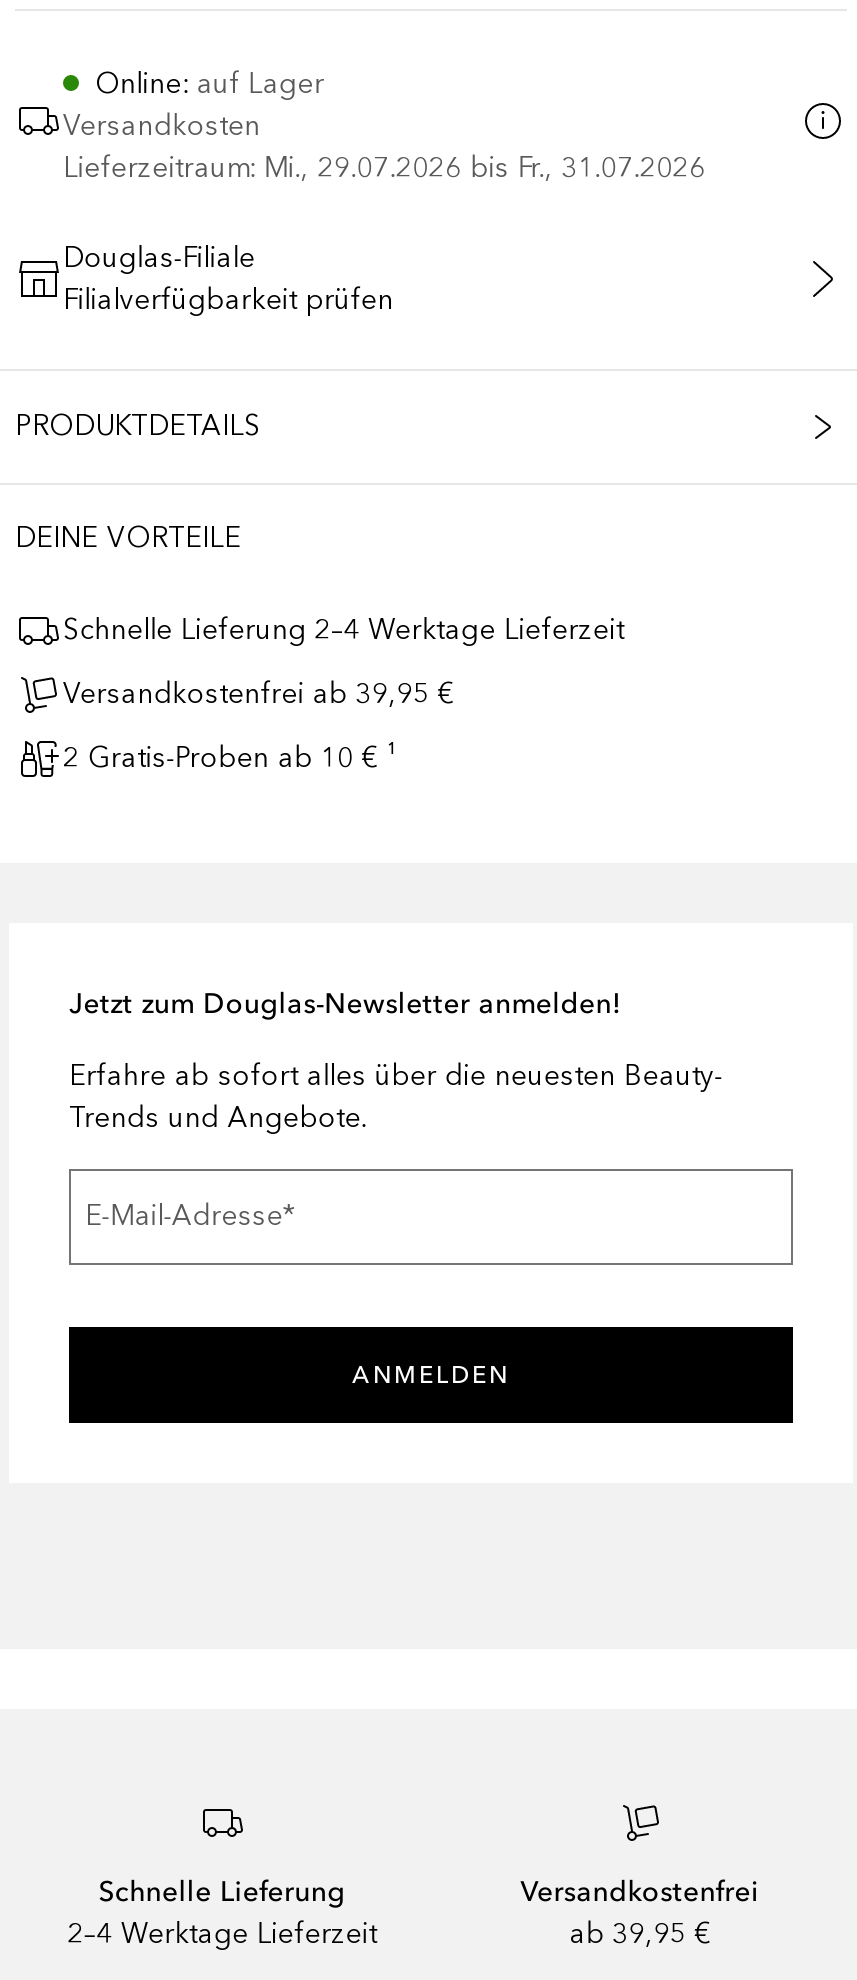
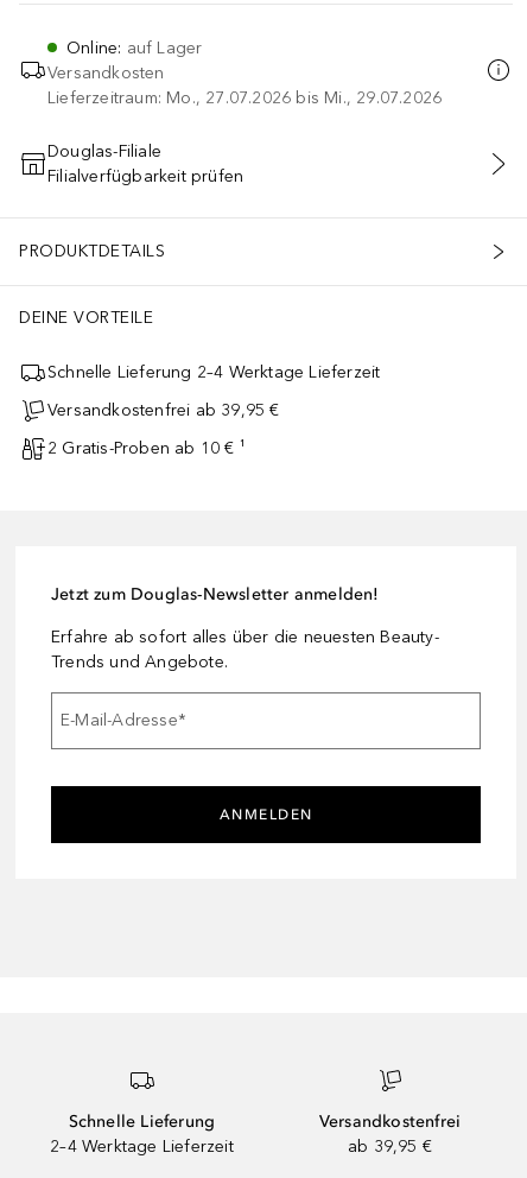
[63,151,705,185] Lieferzeitraum: Mi., 29.07.2026 bis Fr., 31.07.2026 -> [47,88,442,108] Lieferzeitraum: Mo., 27.07.2026 bis Mi., 29.07.2026

